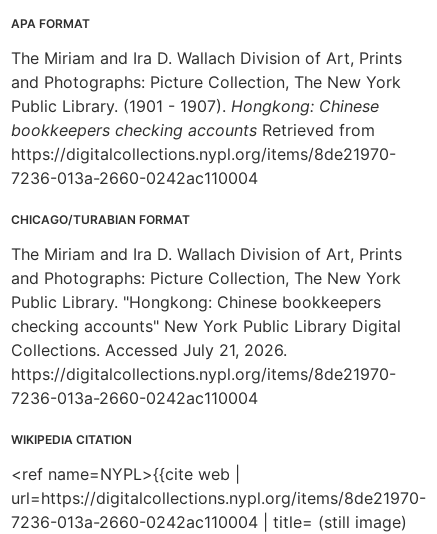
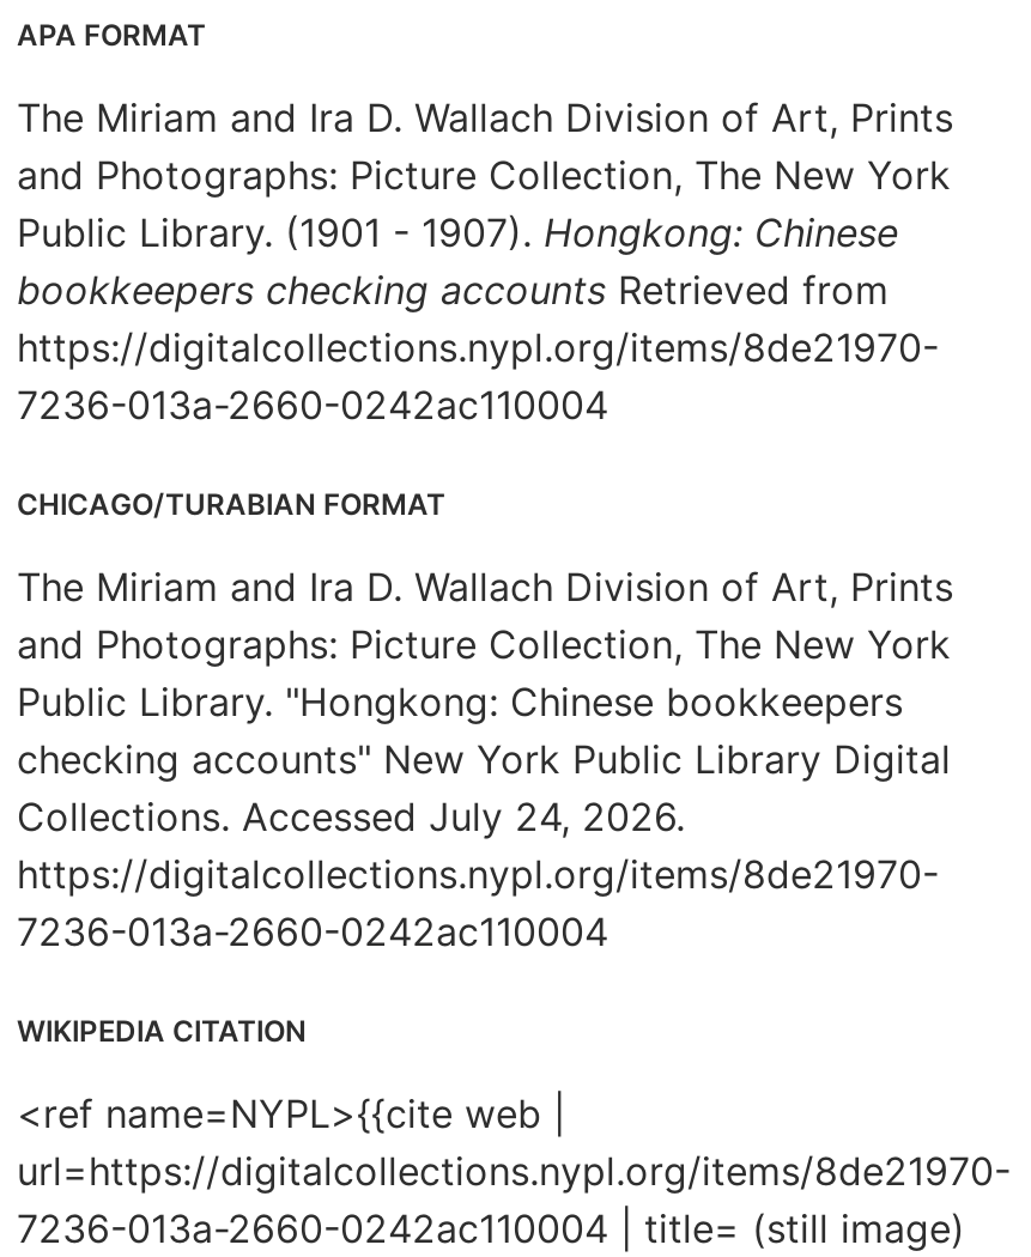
[11,340,287,360] Collections. Accessed July 21, 2026. -> [17,793,685,840] Collections. Accessed July 24, 2026.

